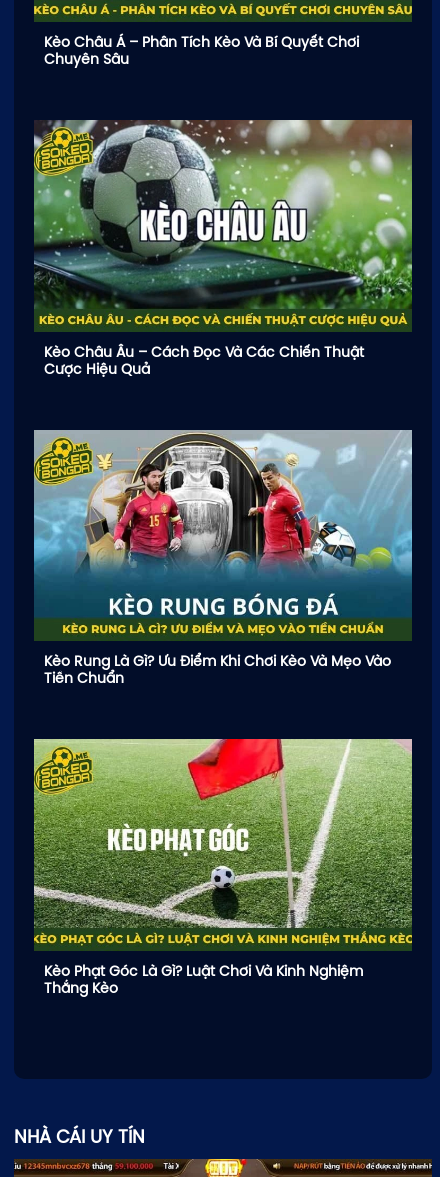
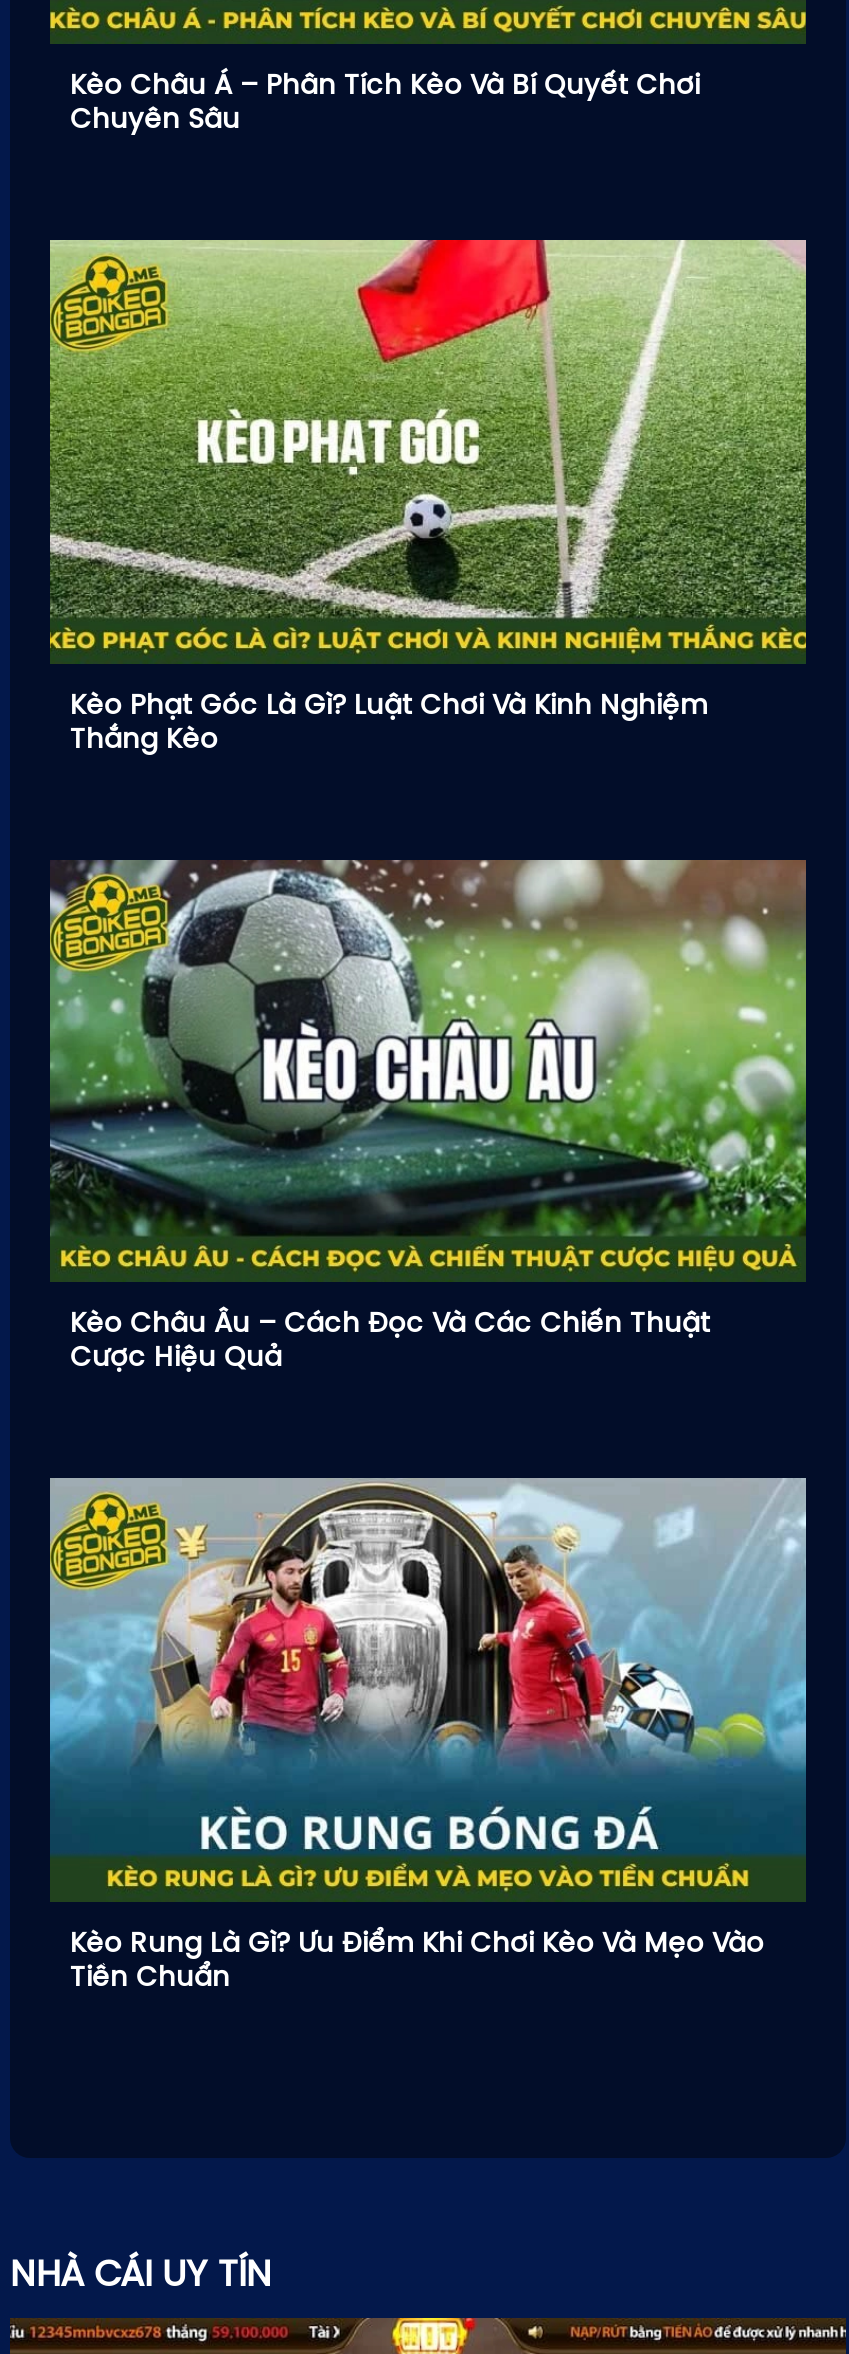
moved [32,118,414,688] -> [46,856,810,1996]: [image] | Kèo Châu Âu – Cách Đọc Và Các Chiến Thuật | Cược Hiệu Quả | Kèo Rung Là Gì? Ưu Điểm Khi Chơi Kèo Và Mẹo Vào | Tiền Chuẩn
moved [33,738,413,998] -> [48,238,806,758]: [image] | Kèo Phạt Góc Là Gì? Luật Chơi Và Kinh Nghiệm | Thắng Kèo

